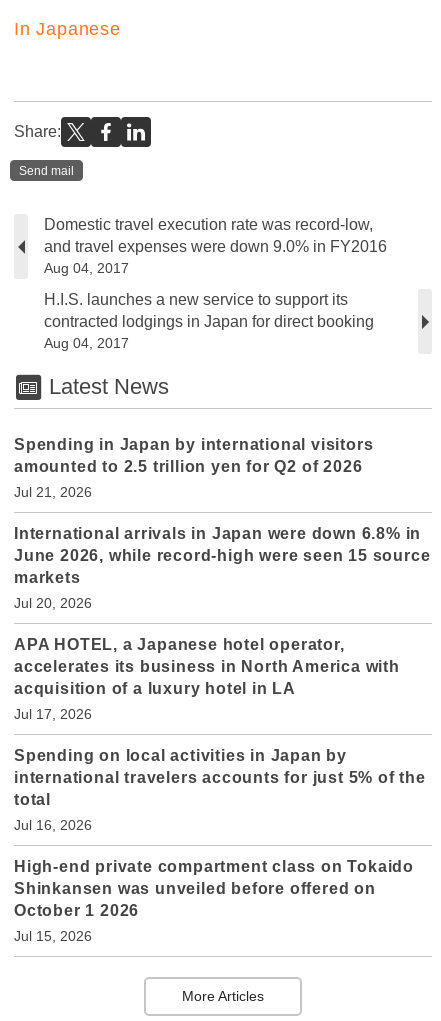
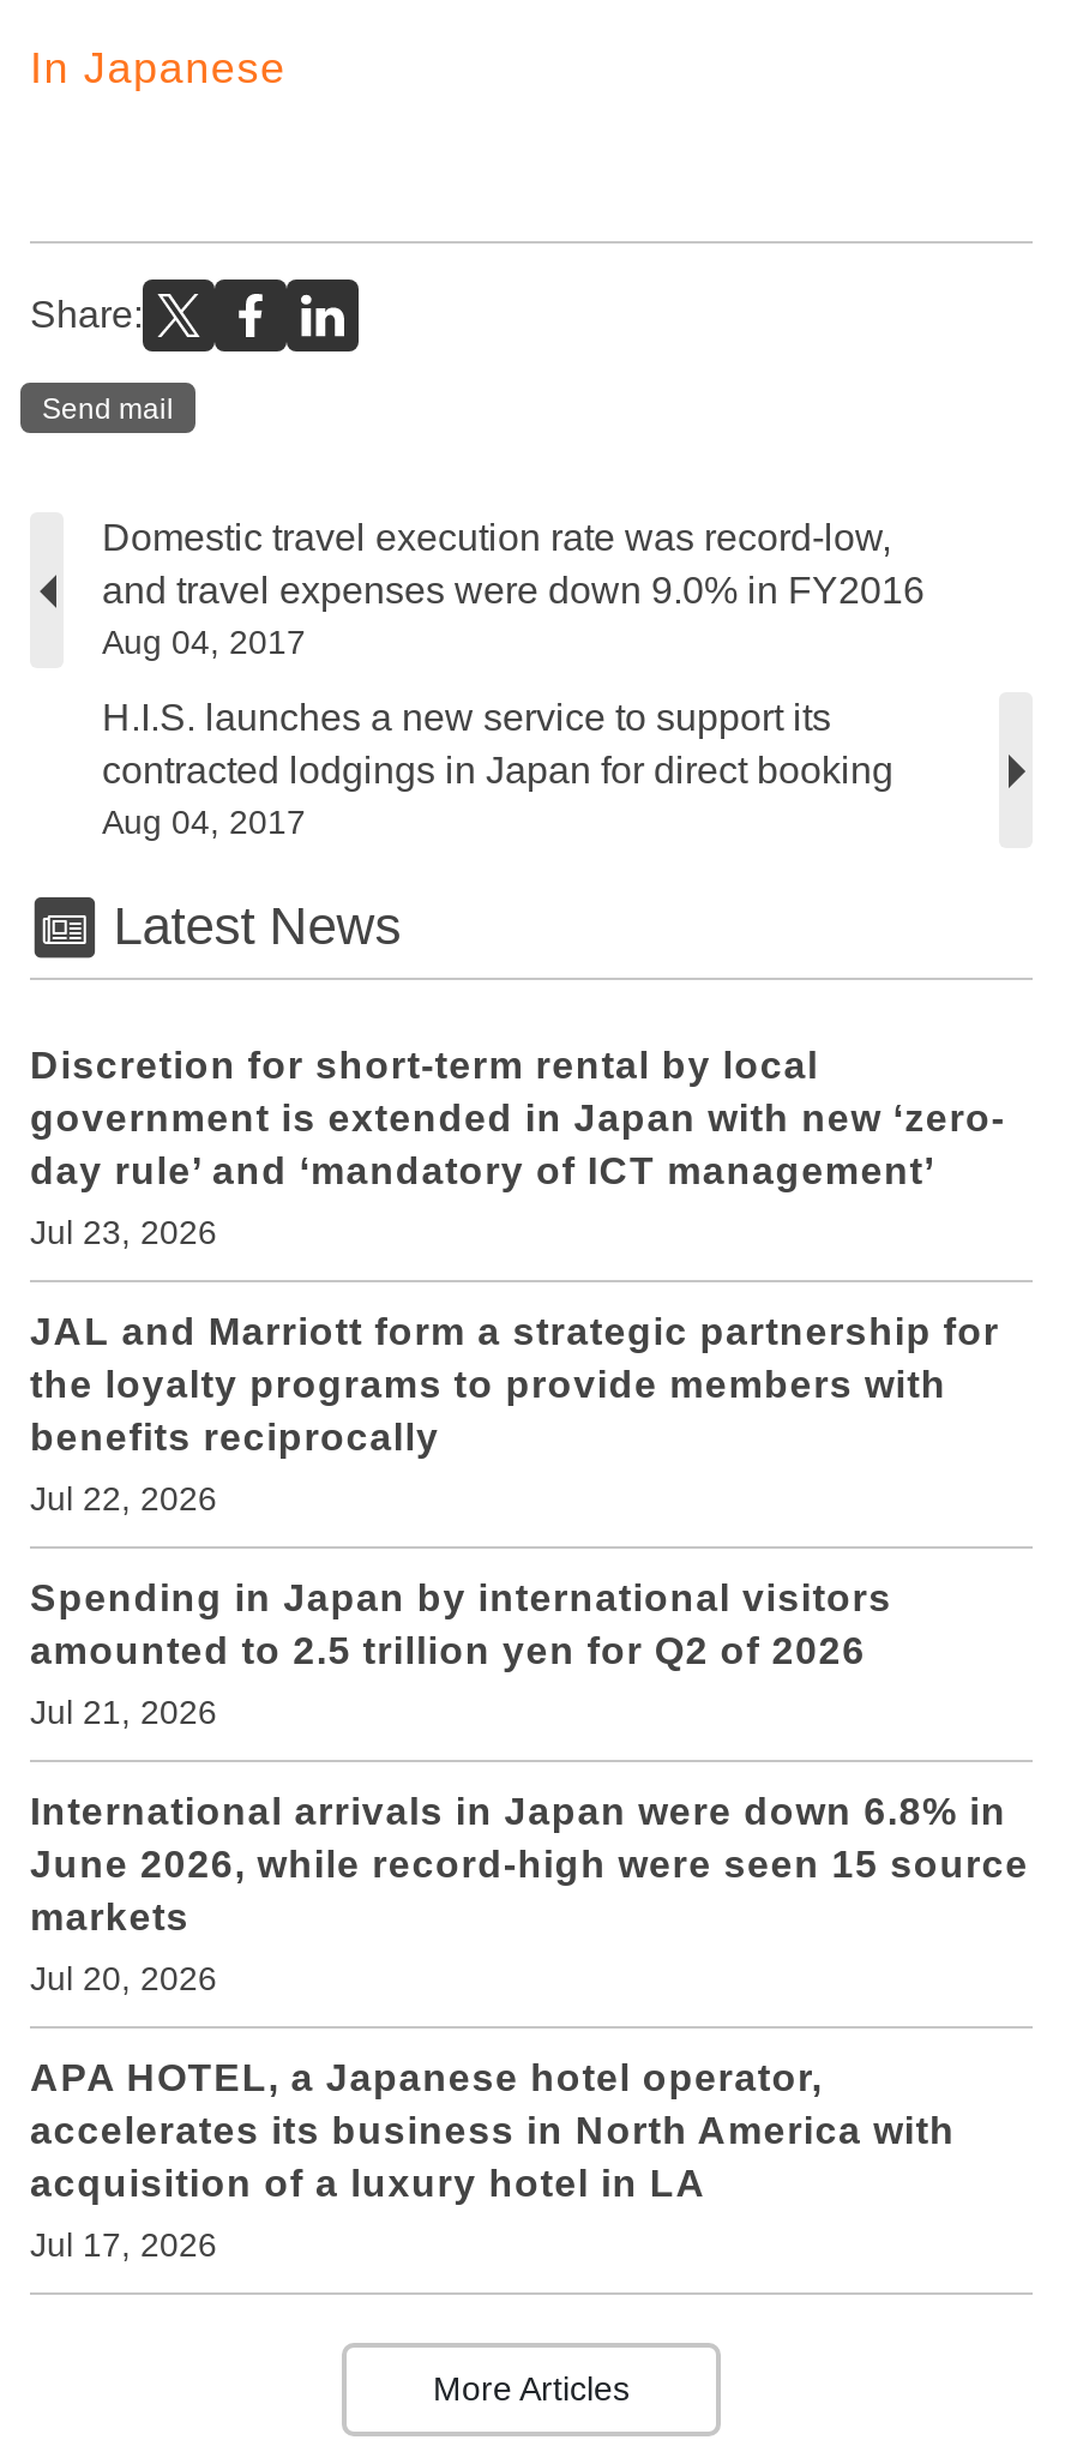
none -> [30,1045,1005,1518] Discretion for short-term rental by local | government is extended in Japan with new ‘zero- | day rule’ and ‘mandatory of ICT management’ | Jul 23, 2026 | JAL and Marriott form a strategic partnership for | the loyalty programs to provide members with | benefits reciprocally | Jul 22, 2026
moved [14,436,430,722] -> [30,1578,1029,2264]: Spending in Japan by international visitors | amounted to 2.5 trillion yen for Q2 of 2026 | Jul 21, 2026 | ... | acquisition of a luxury hotel in LA | Jul 17, 2026
[14,747,426,944] Spending on local activities in Japan by | international travelers accounts for just 5% of the | total | Jul 16, 2026 | High-end private compartment class on Tokaido | Shinkansen was unveiled before offered on | October 1 2026 | Jul 15, 2026 -> none

